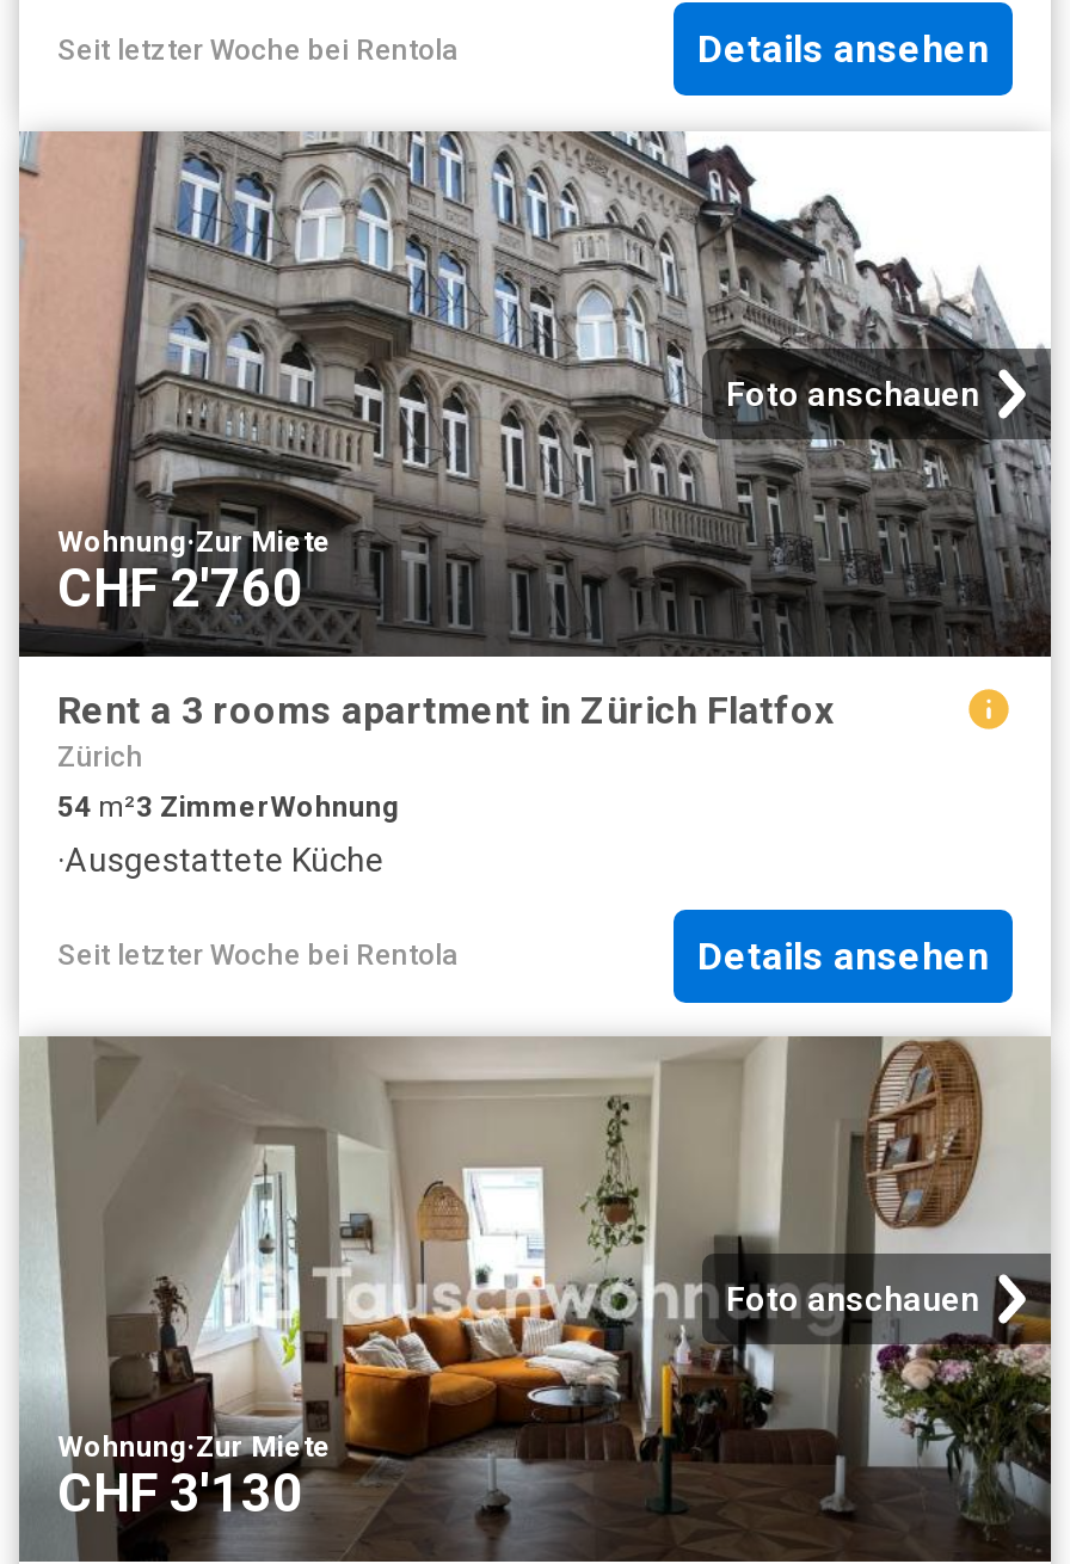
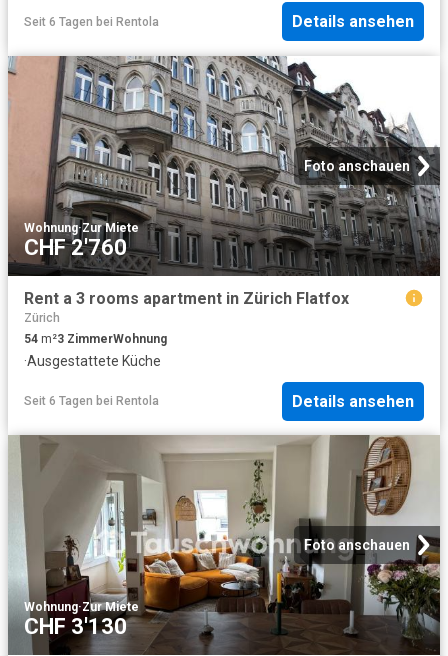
[57,33,459,66] Seit letzter Woche bei Rentola -> [24,15,159,29] Seit 6 Tagen bei Rentola
[57,939,459,973] Seit letzter Woche bei Rentola -> [24,394,159,408] Seit 6 Tagen bei Rentola

